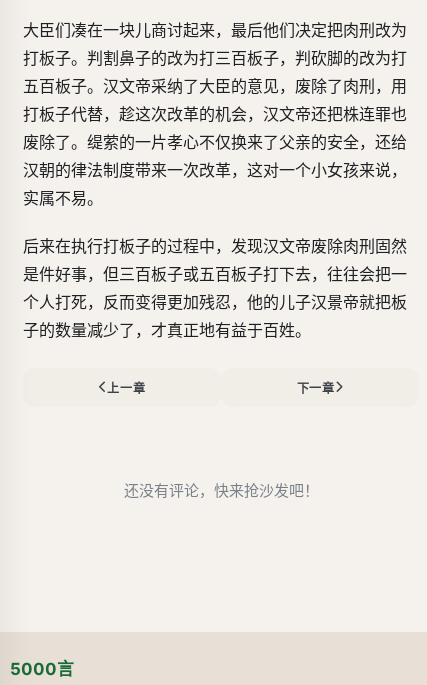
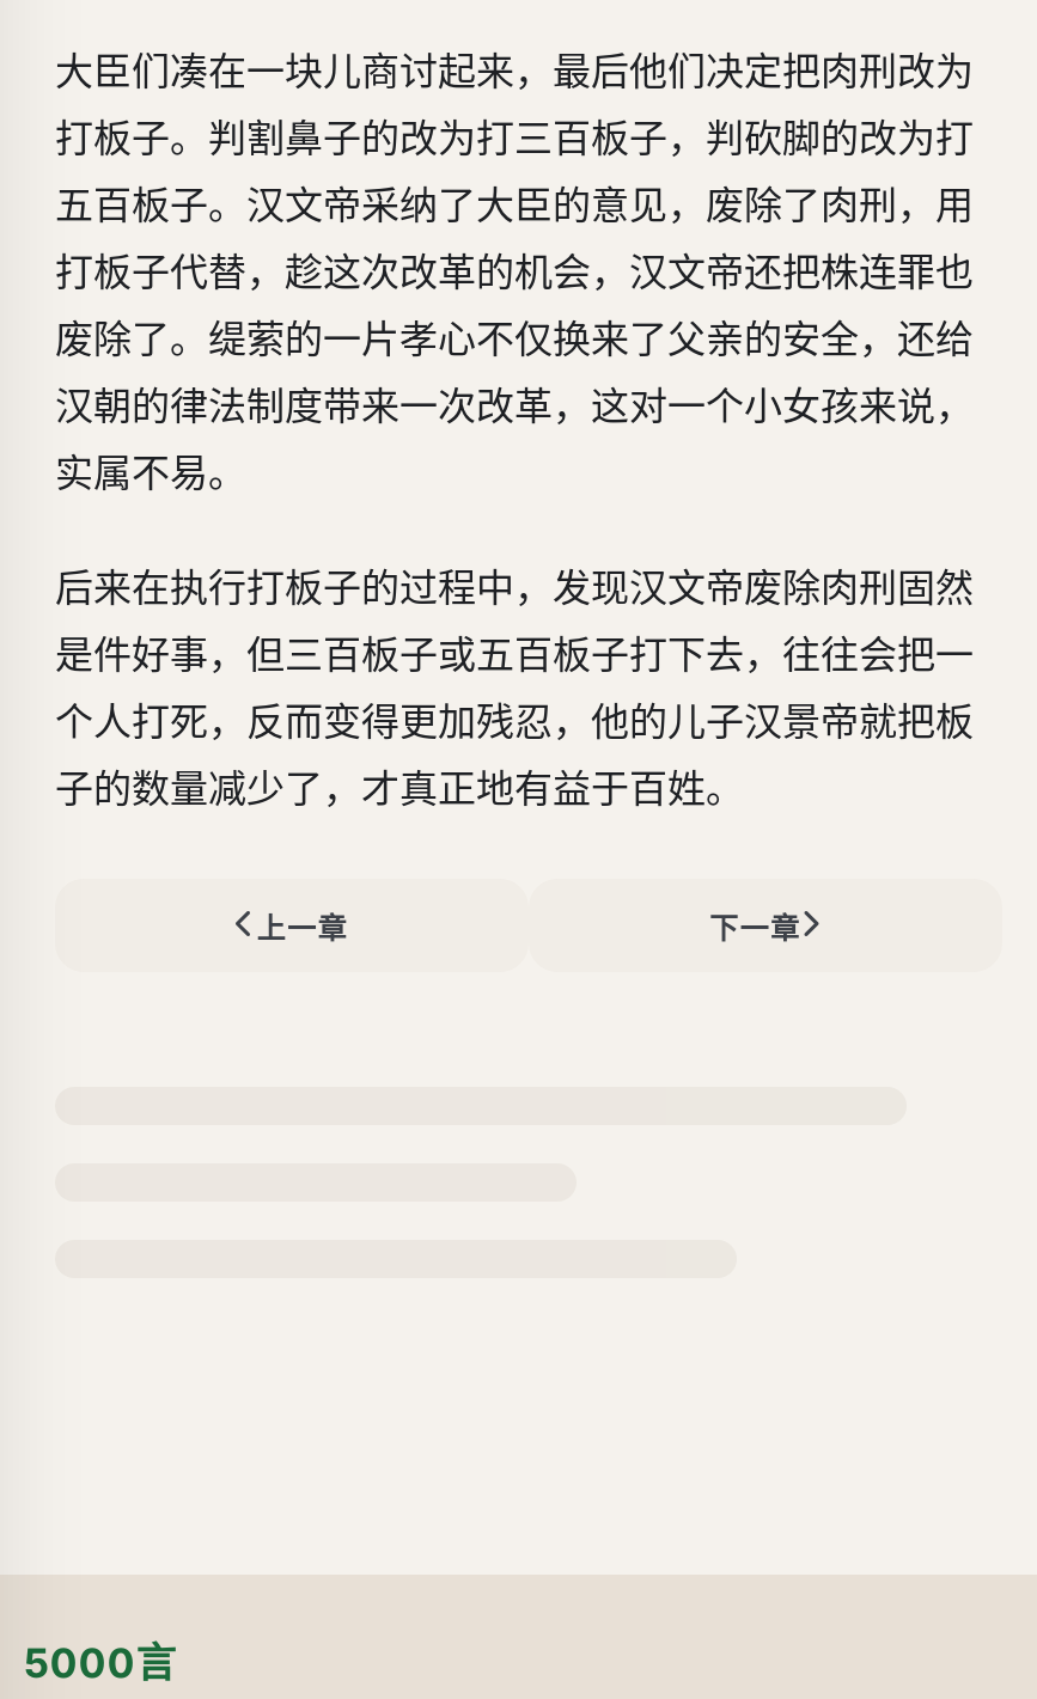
[123,481,318,500] 还没有评论，快来抢沙发吧！ -> none

